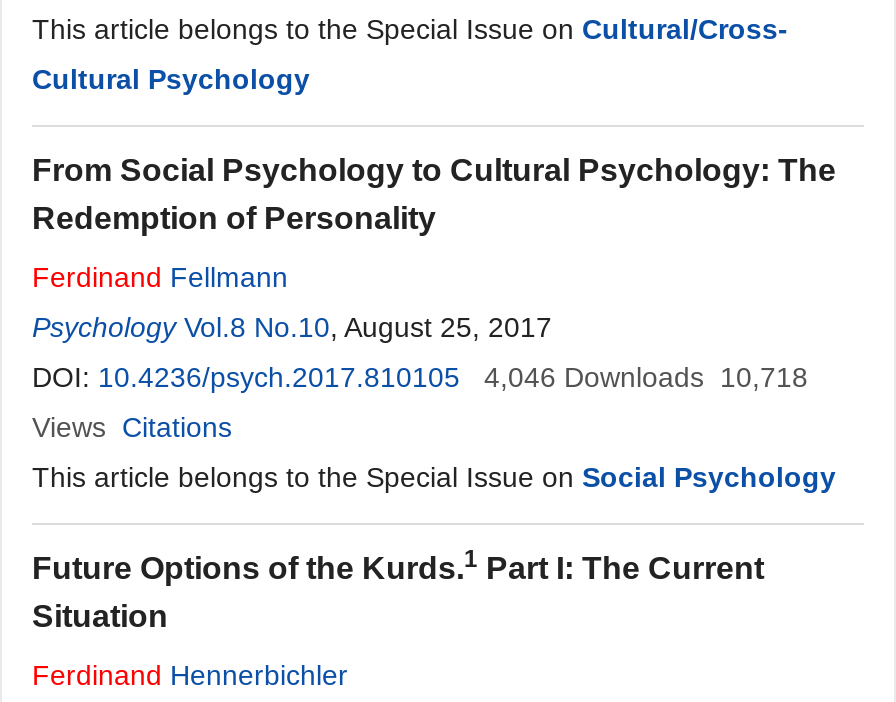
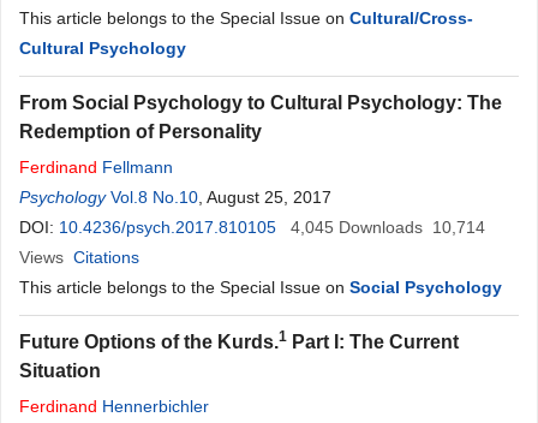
[32,361,808,393] DOI: 10.4236/psych.2017.810105 4,046 Downloads 10,718 -> [19,218,485,237] DOI: 10.4236/psych.2017.810105 4,045 Downloads 10,714

